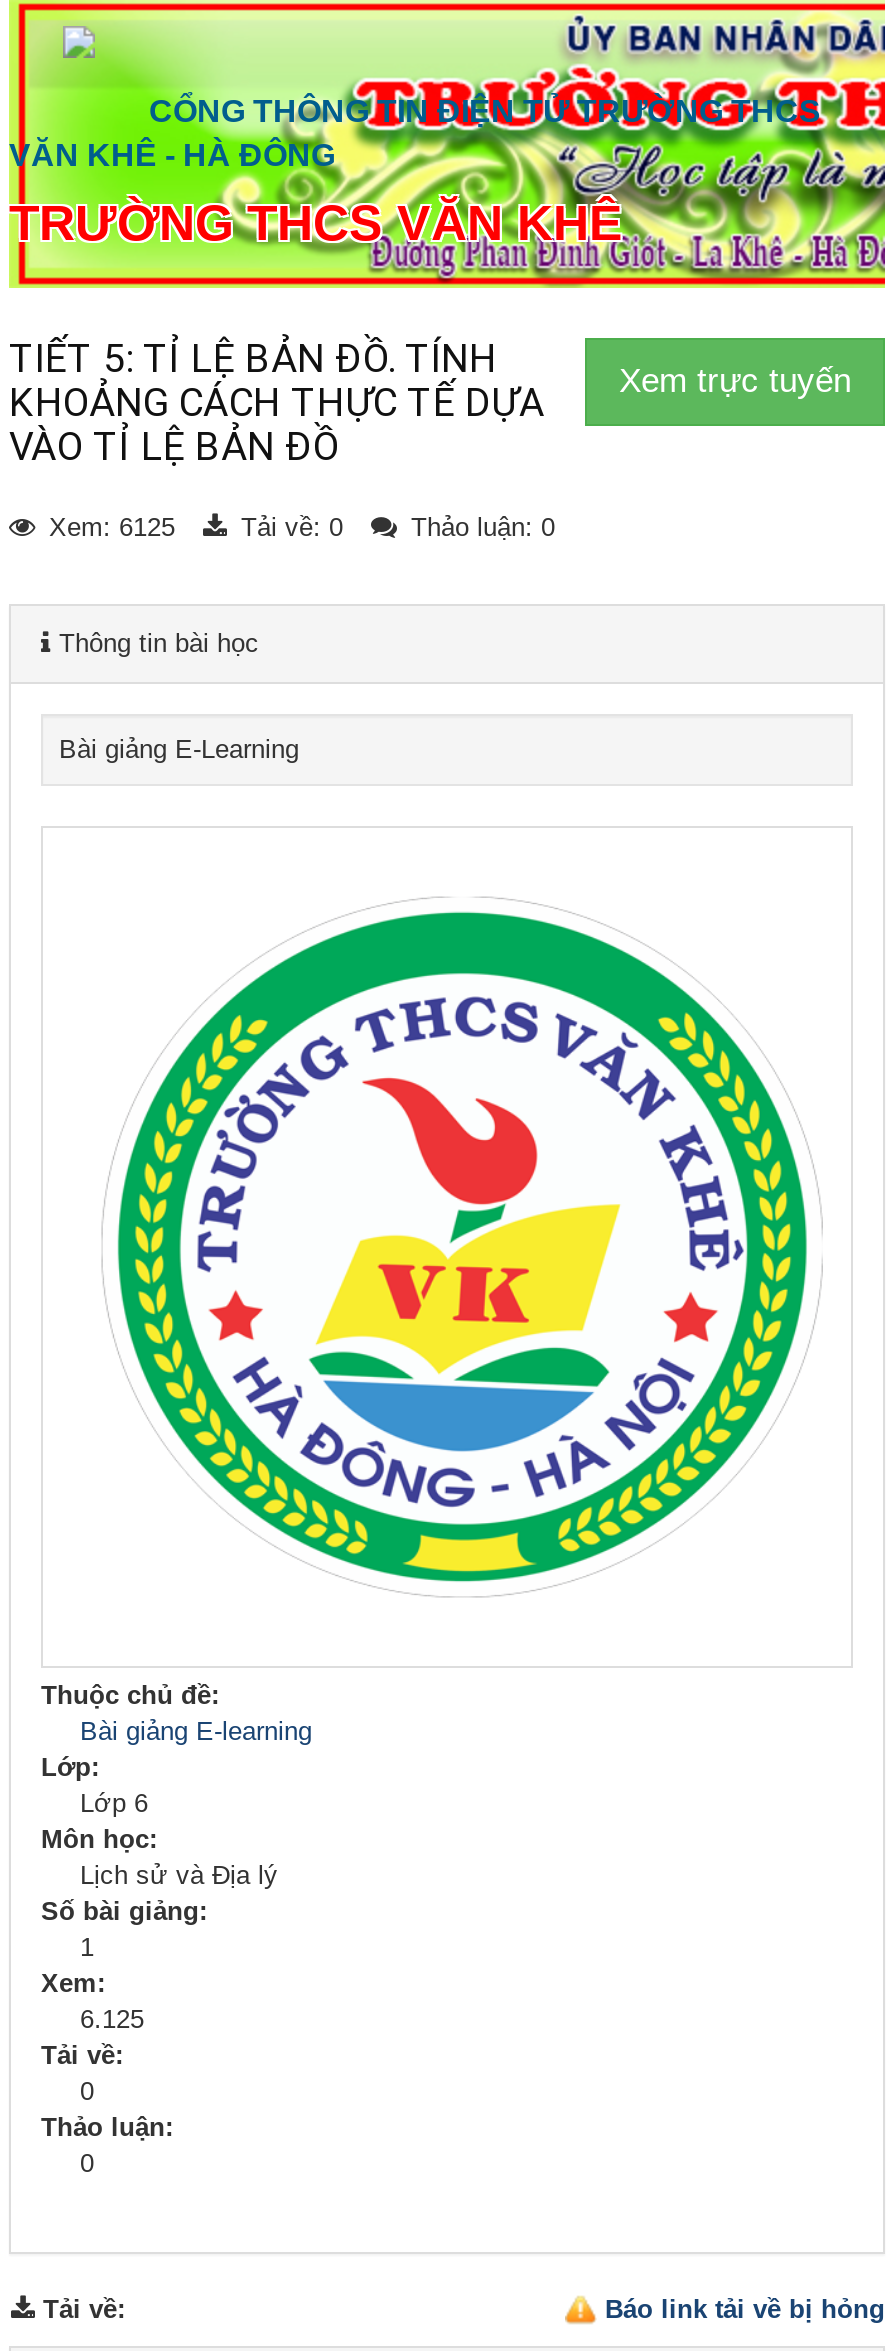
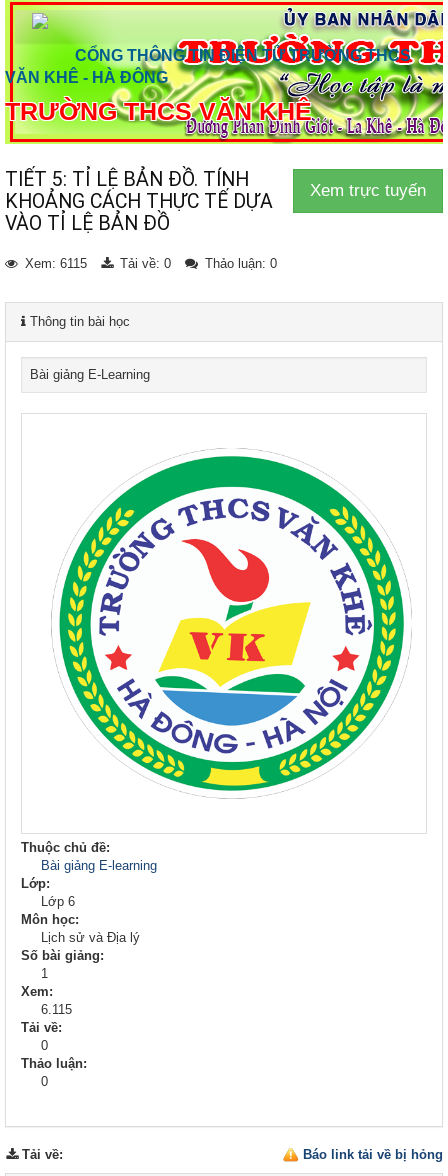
[41,511,555,541] Xem: 6125 Tải về: 0 Thảo luận: 0 -> [21,255,277,270] Xem: 6115 Tải về: 0 Thảo luận: 0
[80,2004,144,2034] 6.125 -> [40,1002,71,1017] 6.115

